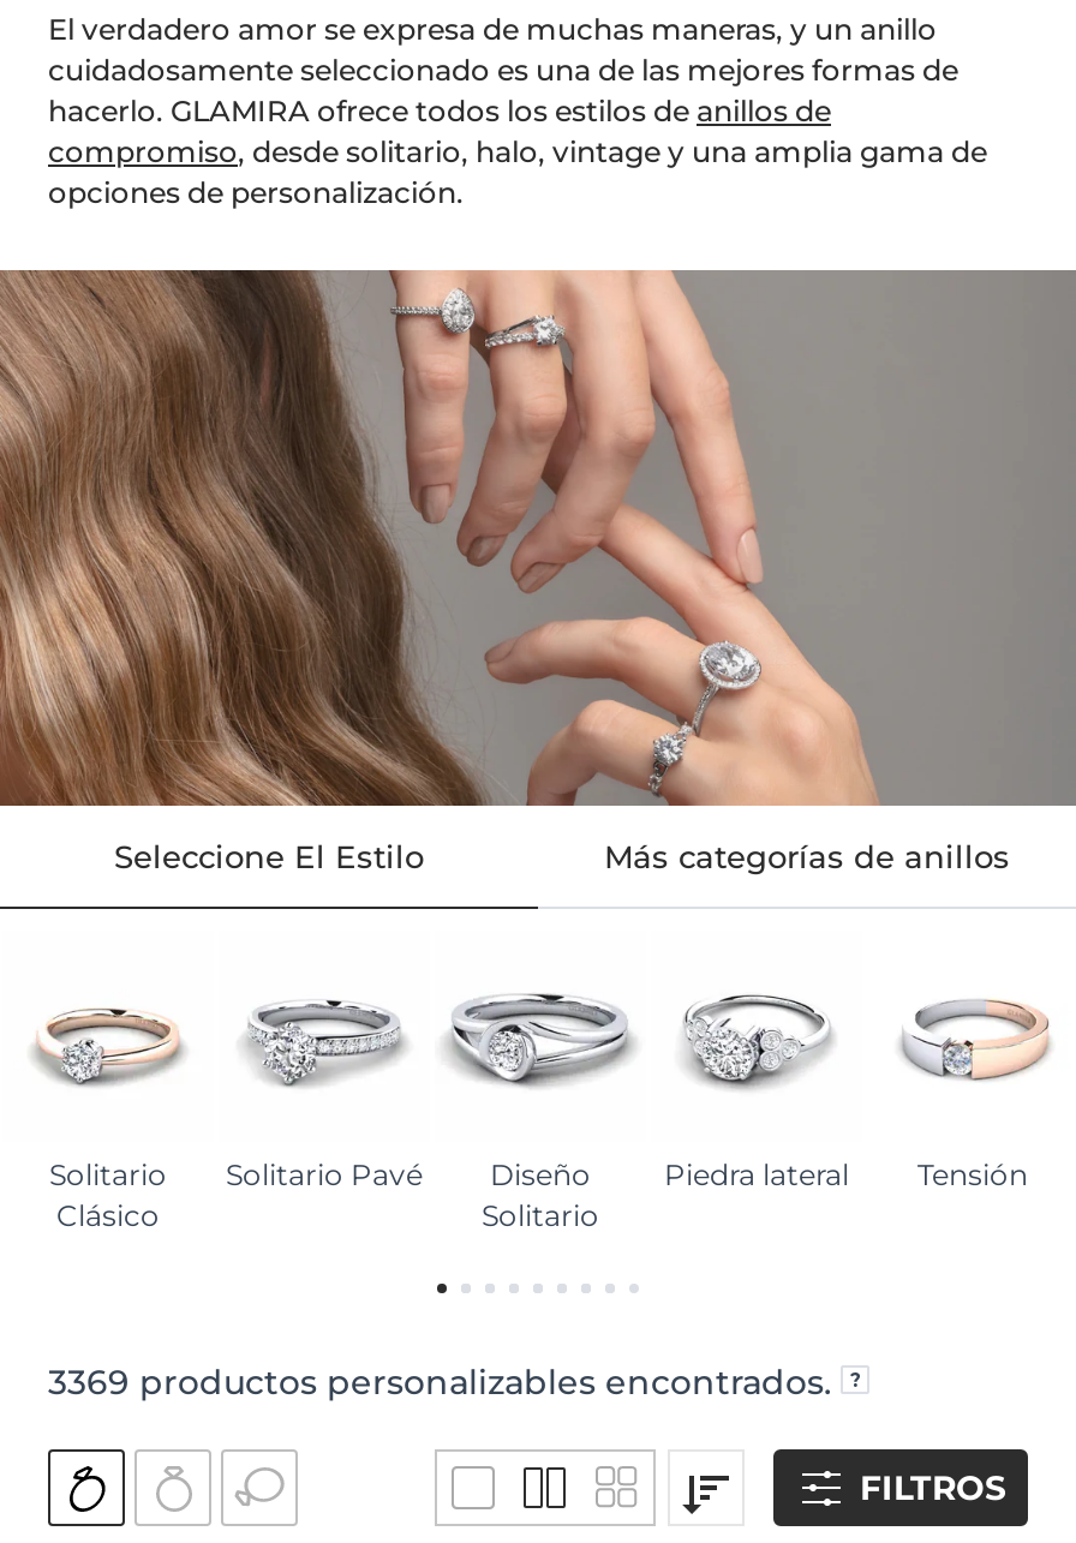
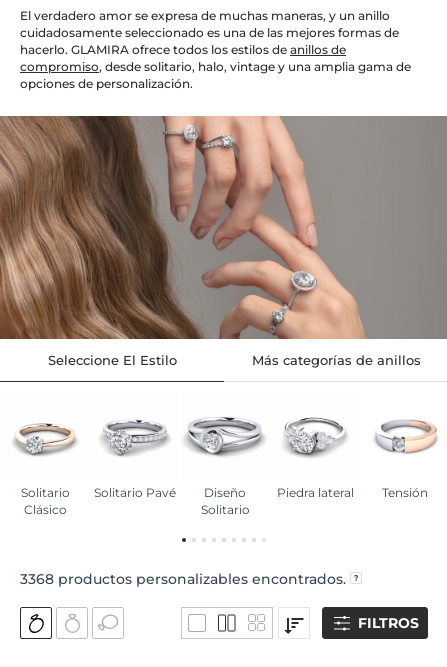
[48,1361,841,1404] 3369 productos personalizables encontrados. -> [20,570,350,588] 3368 productos personalizables encontrados.

